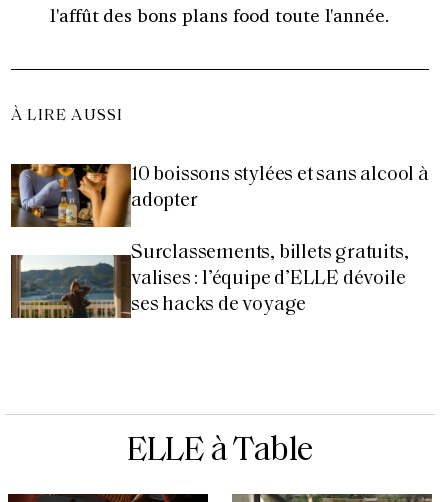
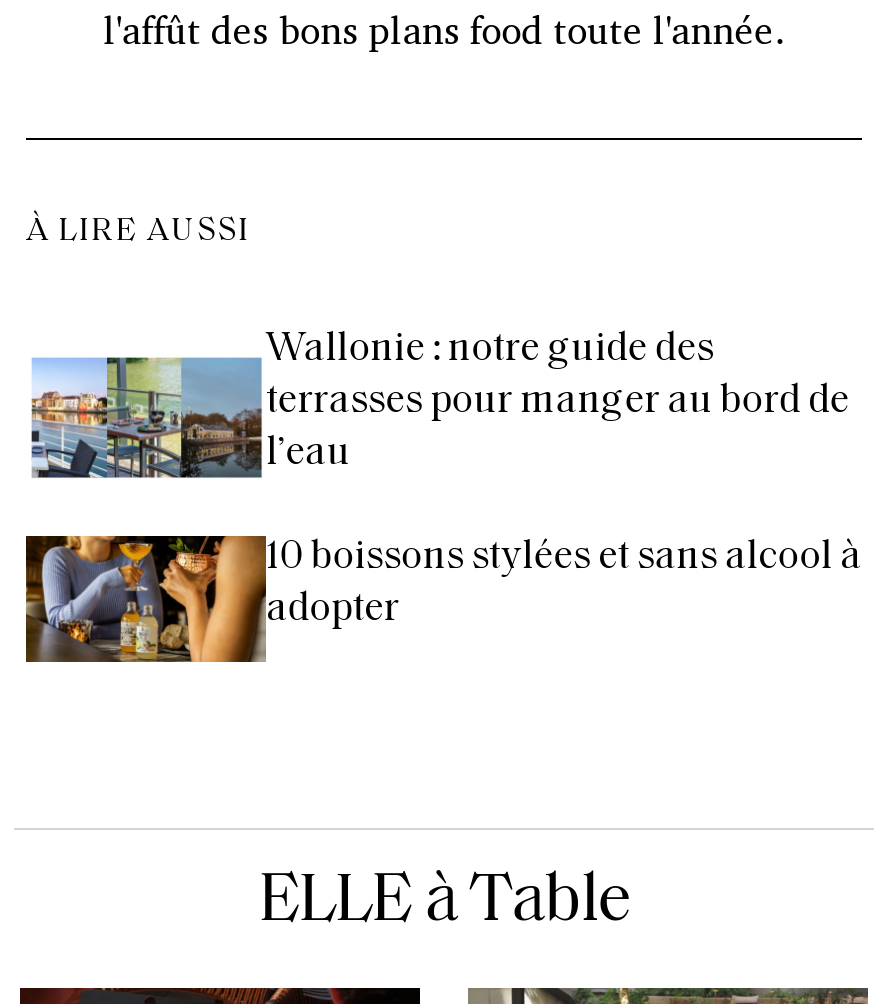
none -> [28,329,849,480] [image] | Wallonie : notre guide des | terrasses pour manger au bord de | l’eau
moved [9,162,429,229] -> [22,532,862,666]: [image] | 10 boissons stylées et sans alcool à | adopter
[10,243,408,319] [image] | Surclassements, billets gratuits, | valises : l’équipe d’ELLE dévoile | ses hacks de voyage -> none

